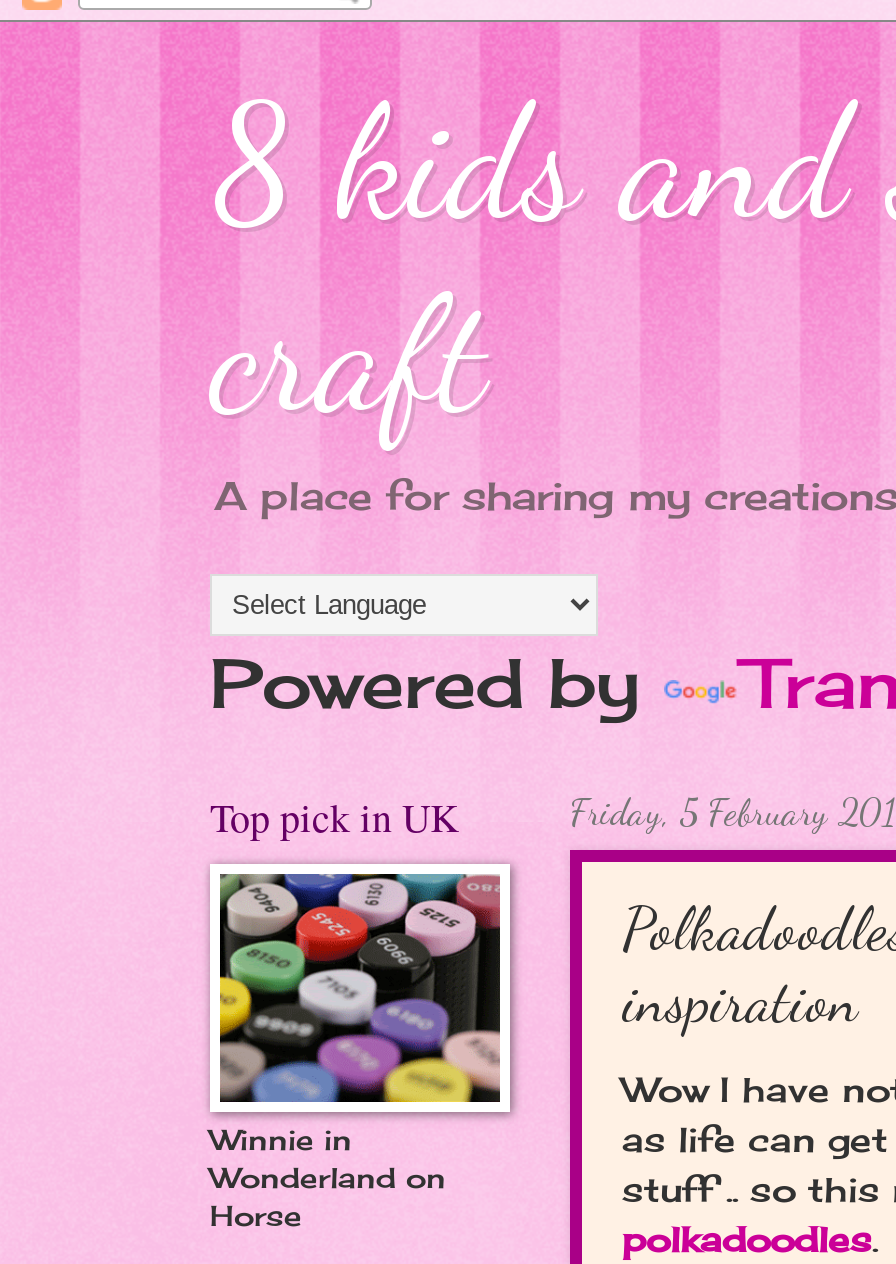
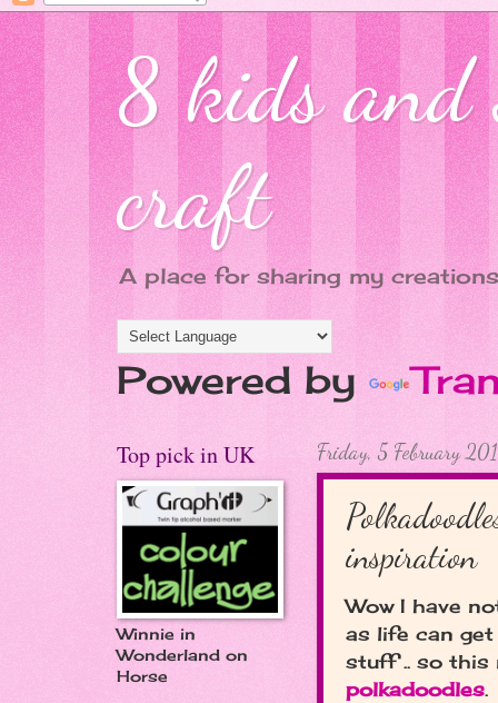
[218,872,502,1104] [image] -> [121,486,279,614] [image]

